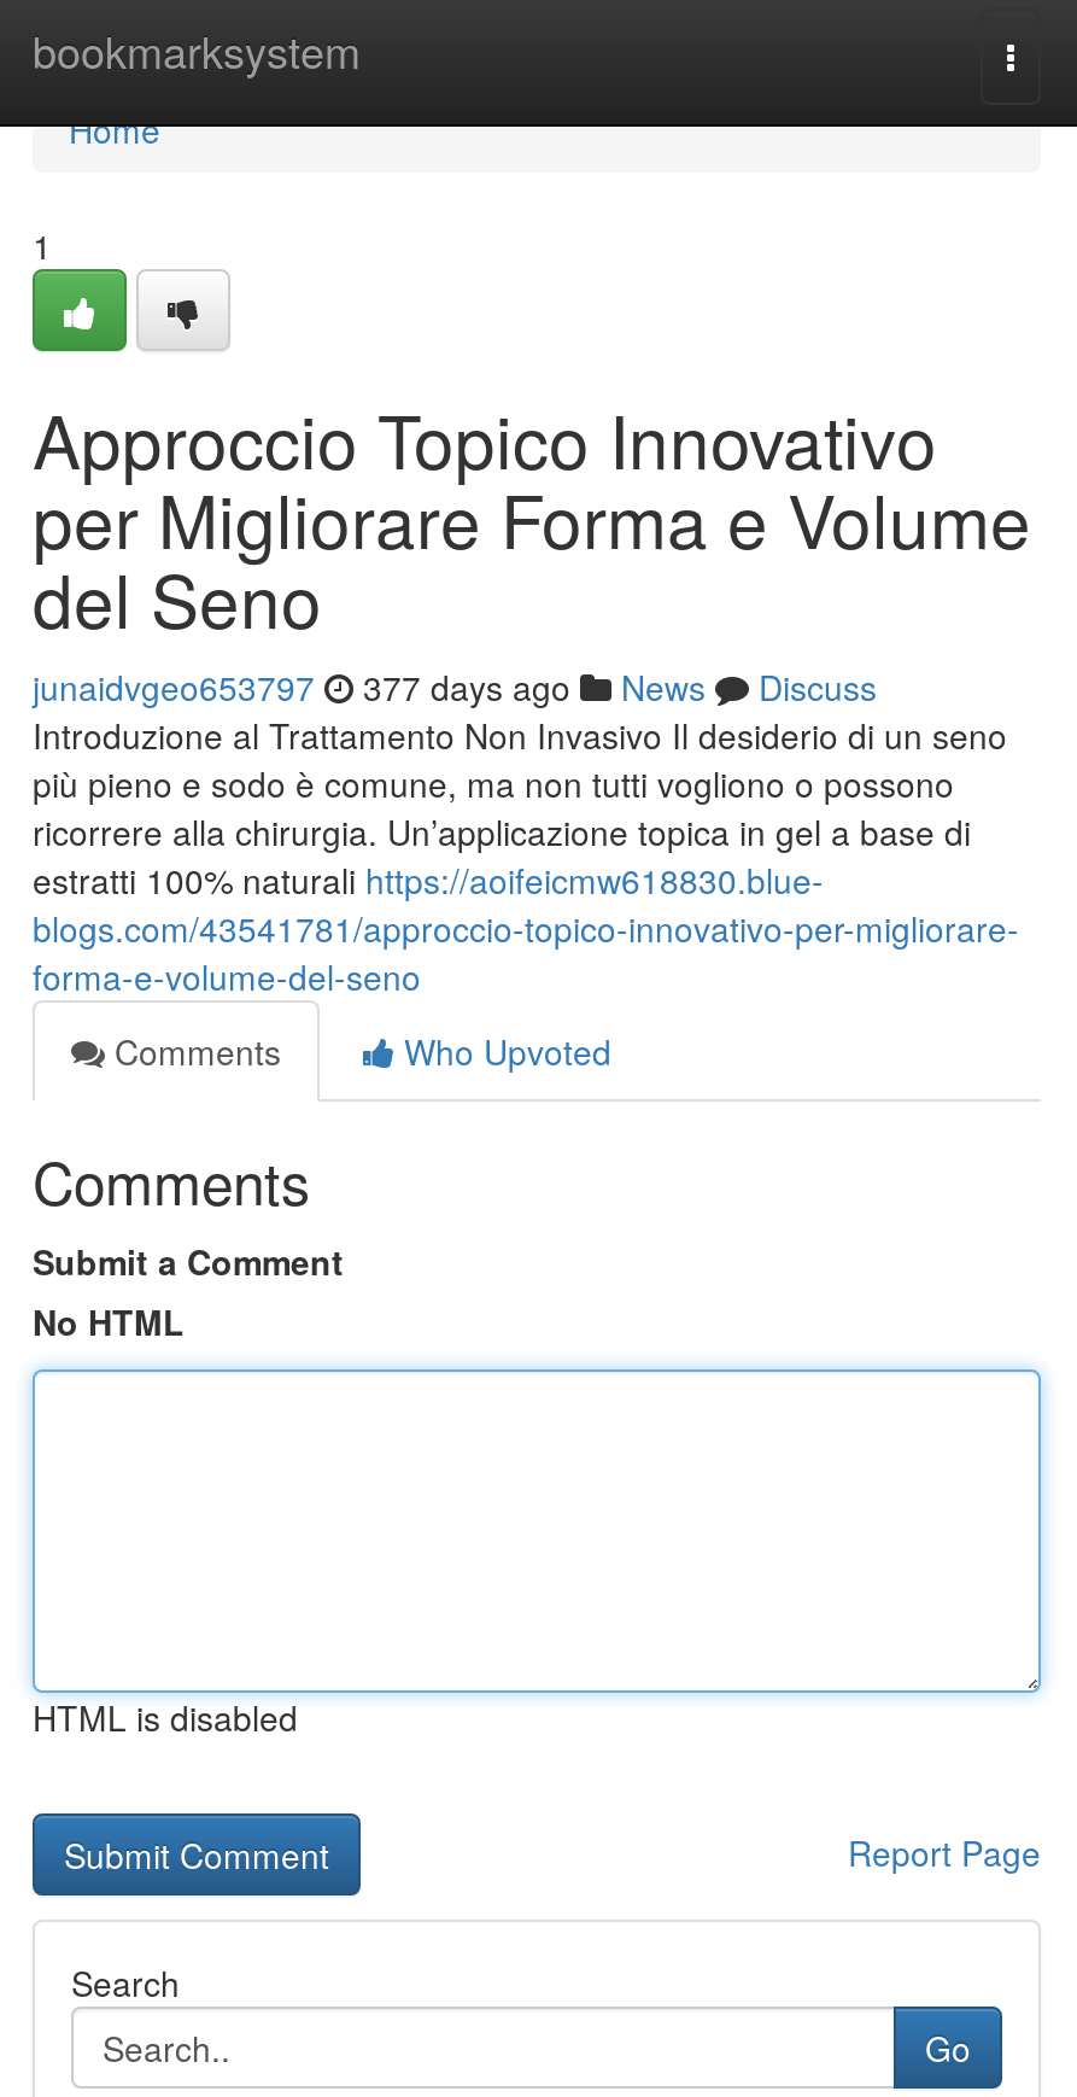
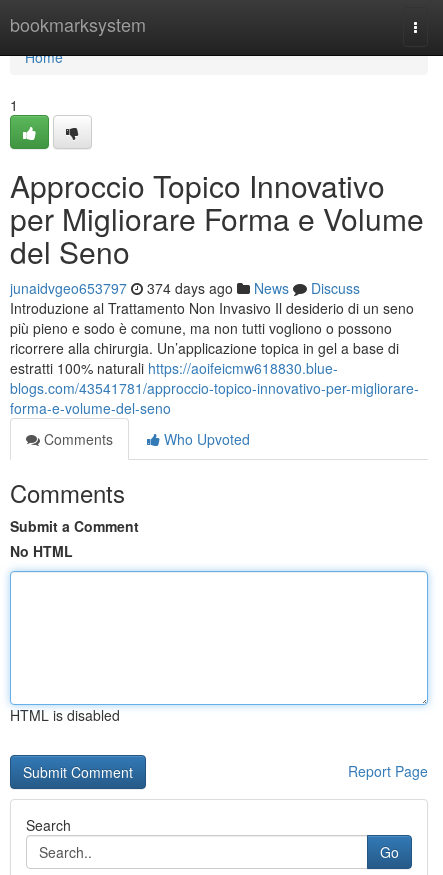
[33,662,877,711] junaidvgeo653797 377 days ago News Discuss -> [10,278,360,298] junaidvgeo653797 374 days ago News Discuss

